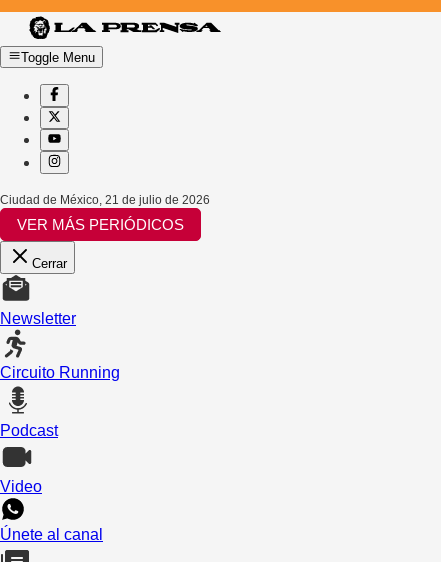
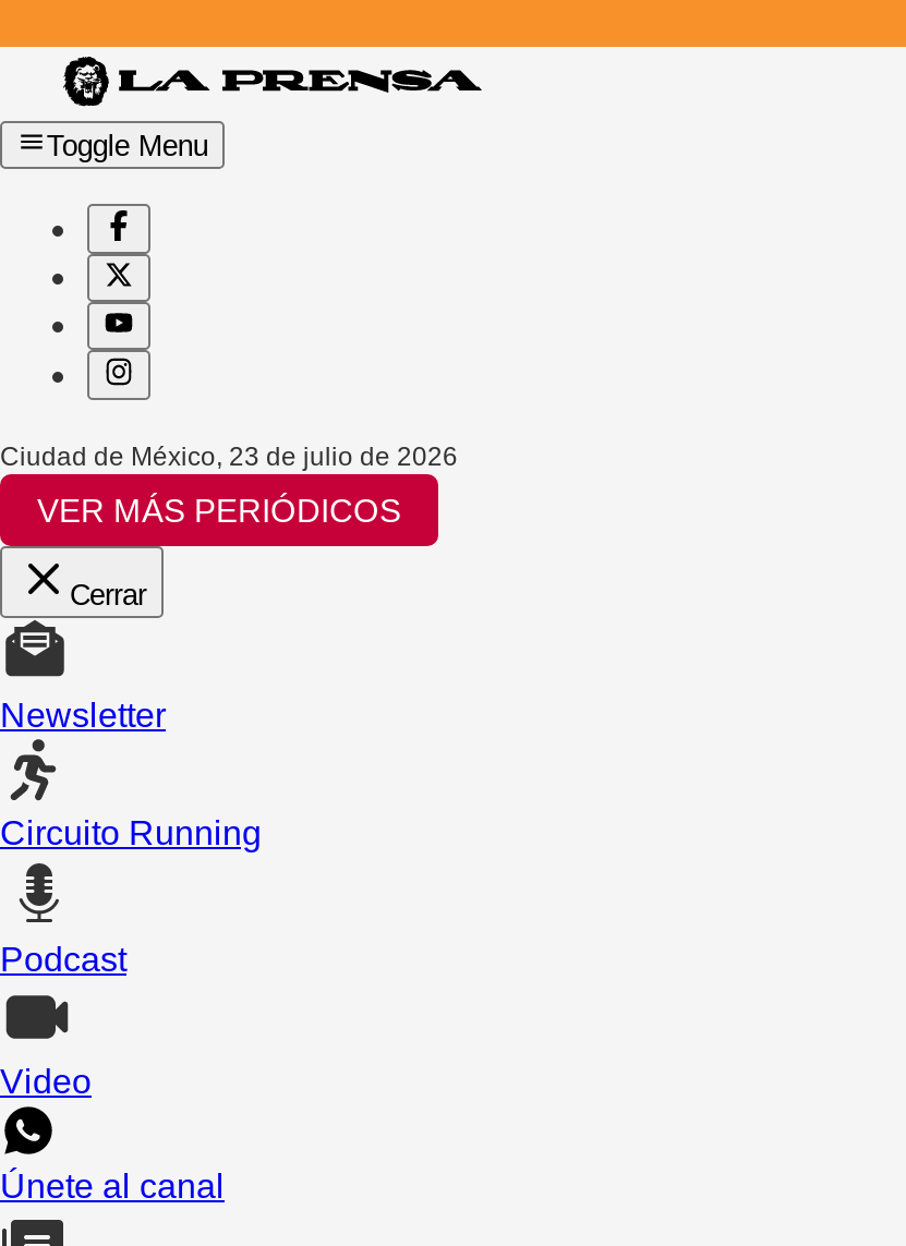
[0,193,210,207] Ciudad de México, 21 de julio de 2026 -> [0,441,458,471] Ciudad de México, 23 de julio de 2026

